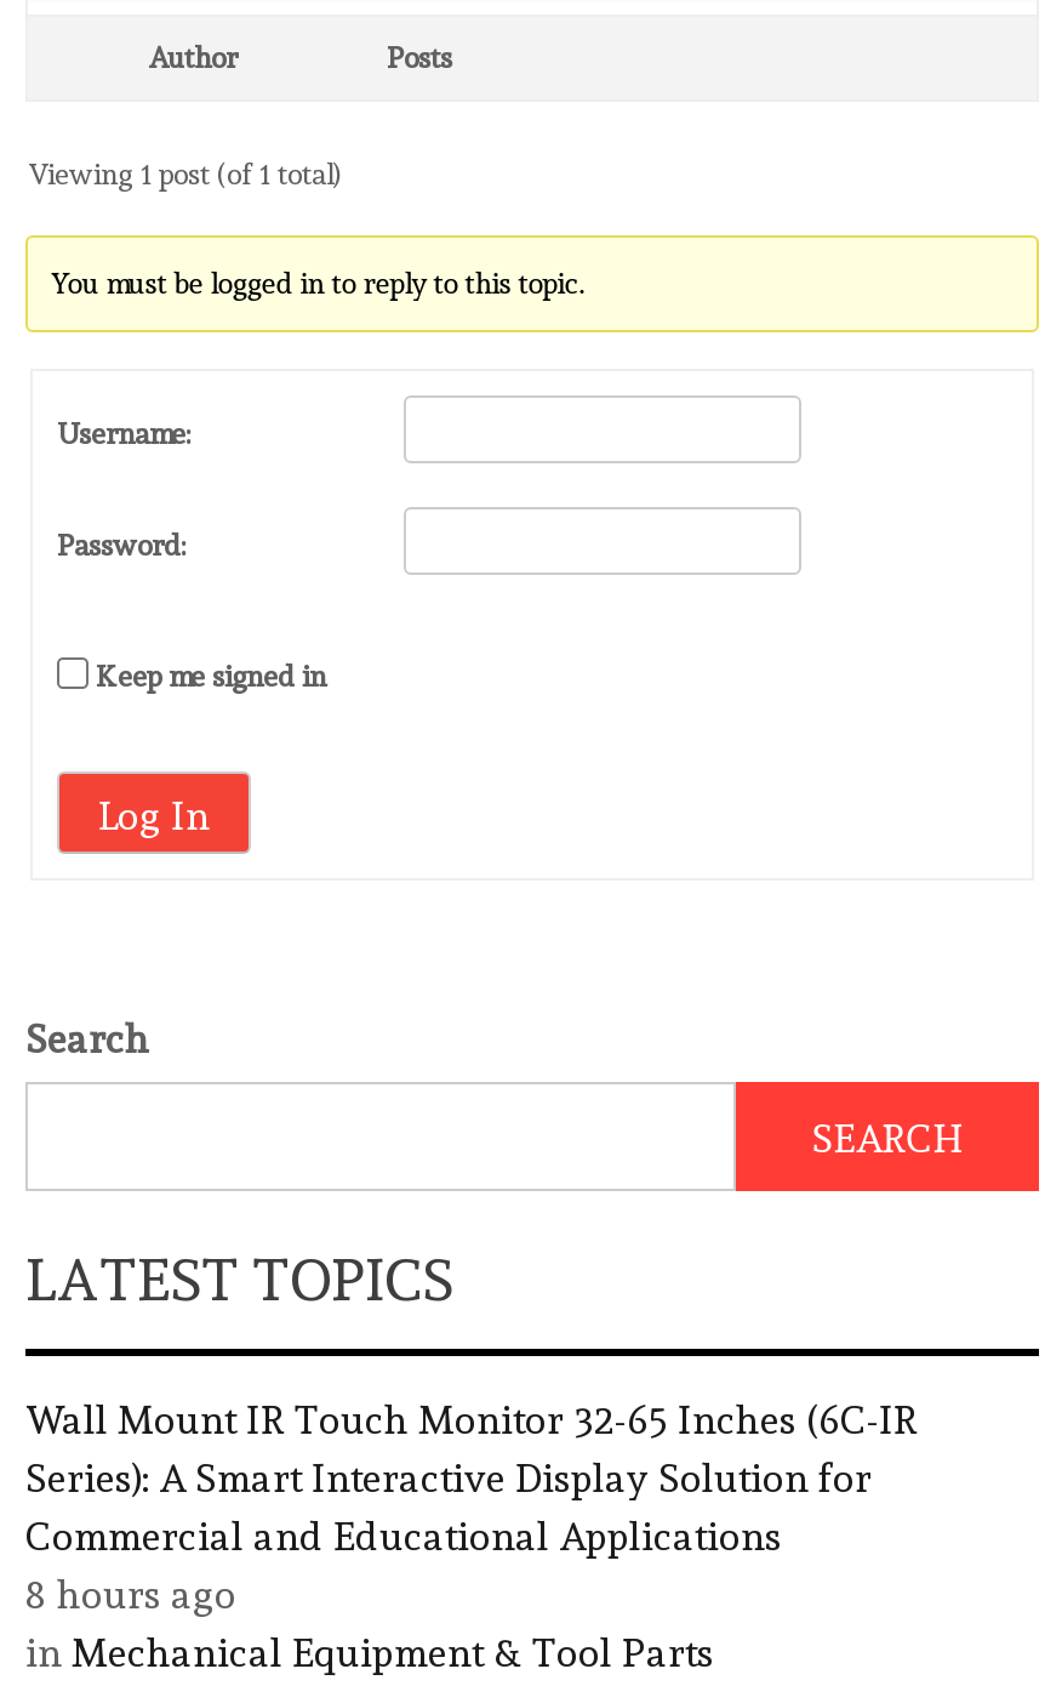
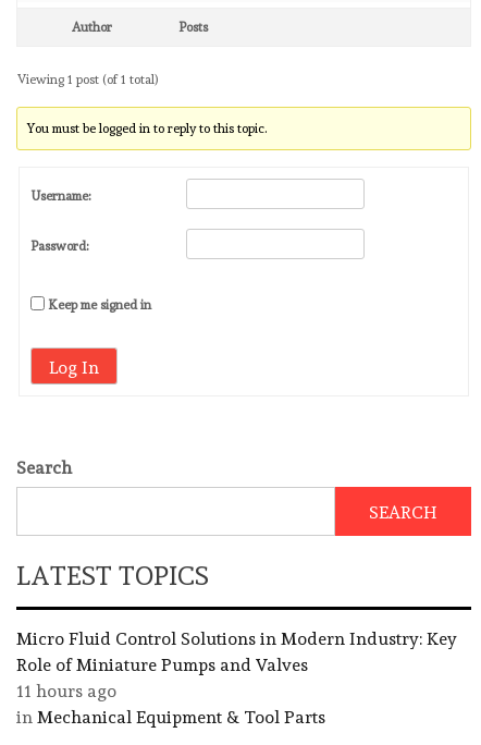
[25,1398,918,1619] Wall Mount IR Touch Monitor 32-65 Inches (6C-IR | Series): A Smart Interactive Display Solution for | Commercial and Educational Applications | 8 hours ago -> [16,629,457,702] Micro Fluid Control Solutions in Modern Industry: Key | Role of Miniature Pumps and Valves | 11 hours ago

